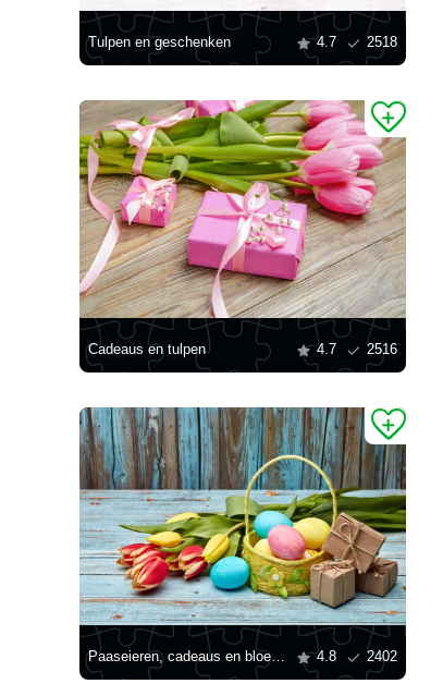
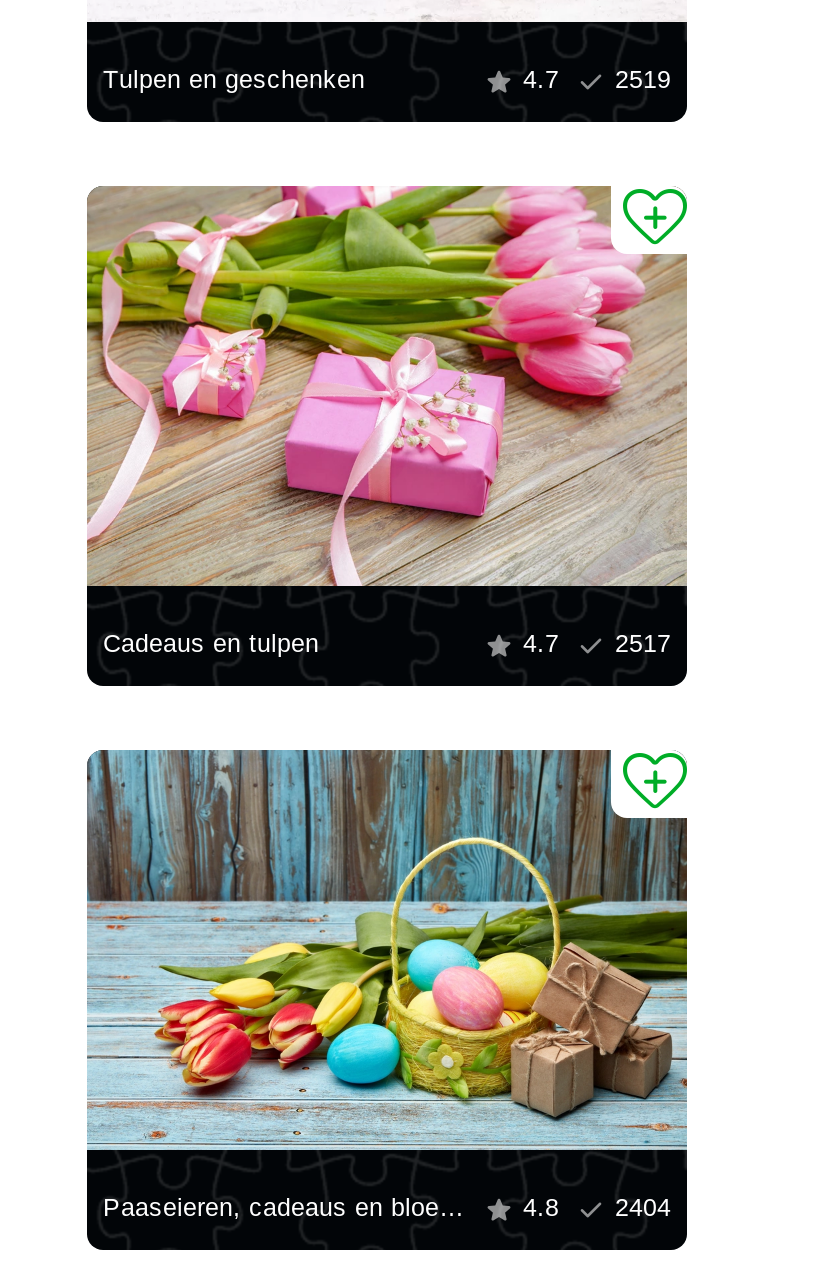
[317,35,397,51] 4.7 2518 -> [523,65,671,93] 4.7 2519
[317,342,397,358] 4.7 2516 -> [523,629,671,657] 4.7 2517
[317,650,397,665] 4.8 2402 -> [523,1193,671,1221] 4.8 2404

